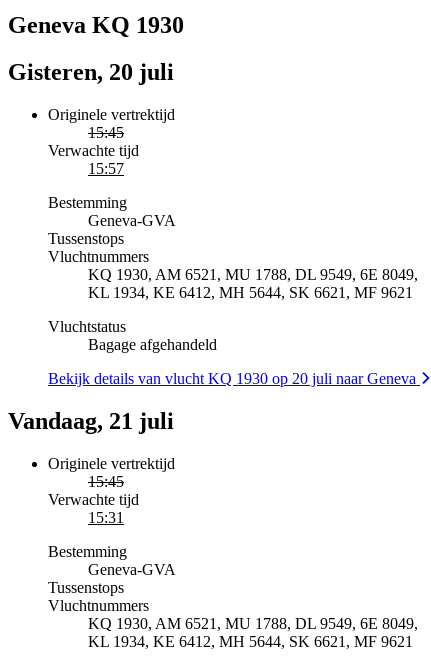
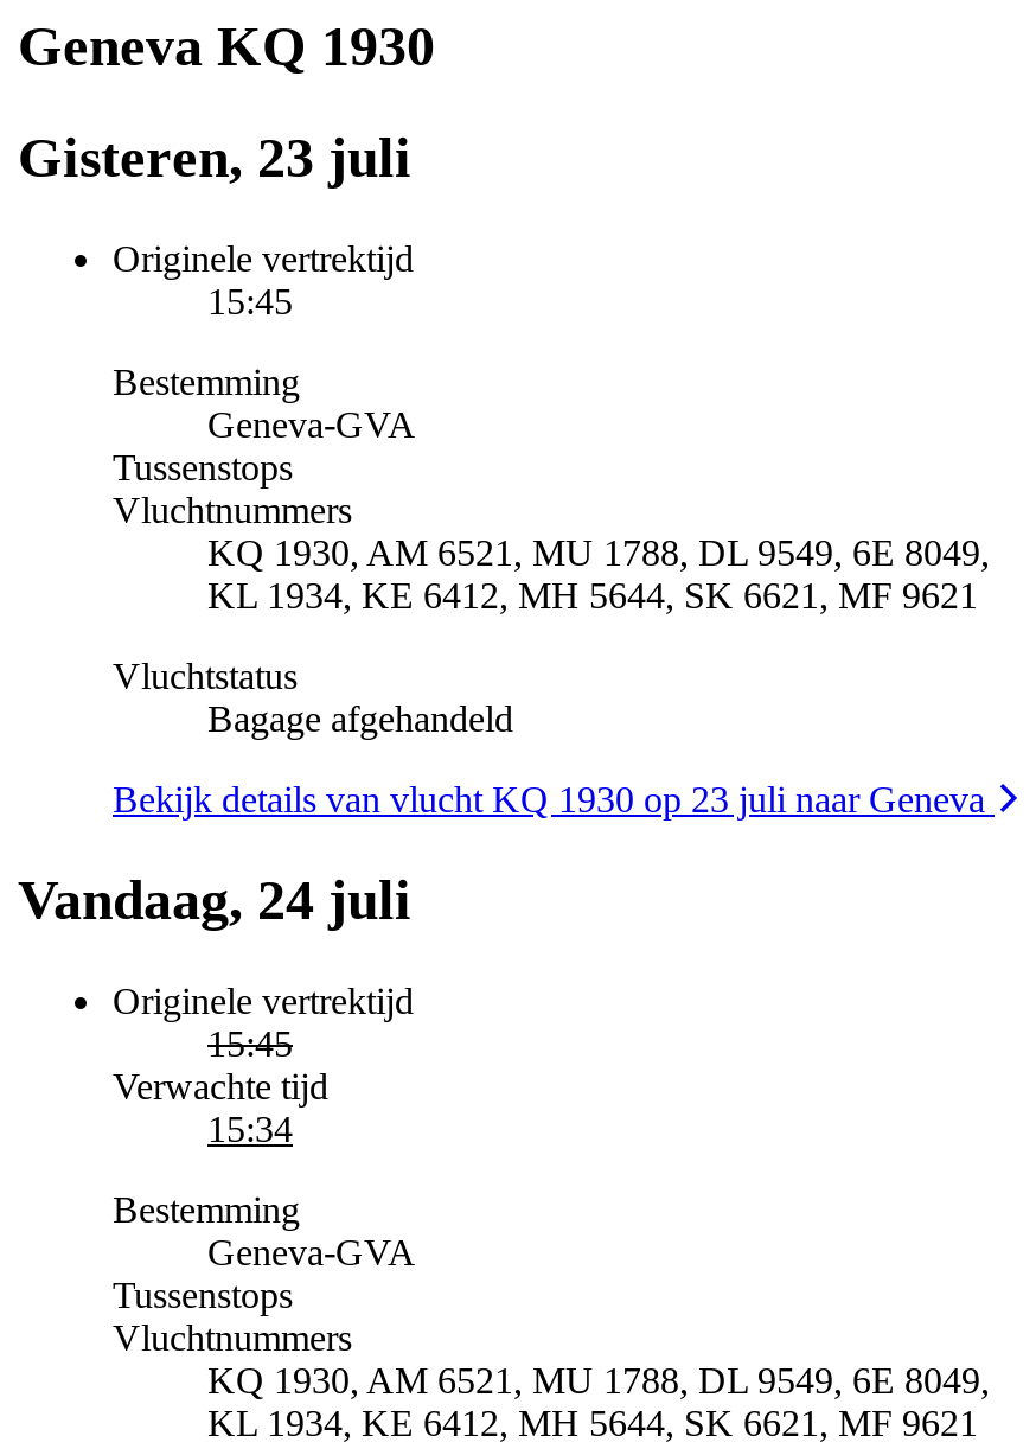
[8,59,174,85] Gisteren, 20 juli -> [18,126,411,188] Gisteren, 23 juli
[48,142,139,177] Verwachte tijd | 15:57 -> none
[48,370,420,387] Bekijk details van vlucht KQ 1930 op 20 juli naar Geneva -> [113,778,995,819] Bekijk details van vlucht KQ 1930 op 23 juli naar Geneva
[8,408,174,434] Vandaag, 21 juli -> [18,868,411,930] Vandaag, 24 juli
[88,508,124,525] 15:31 -> [207,1108,293,1148] 15:34

